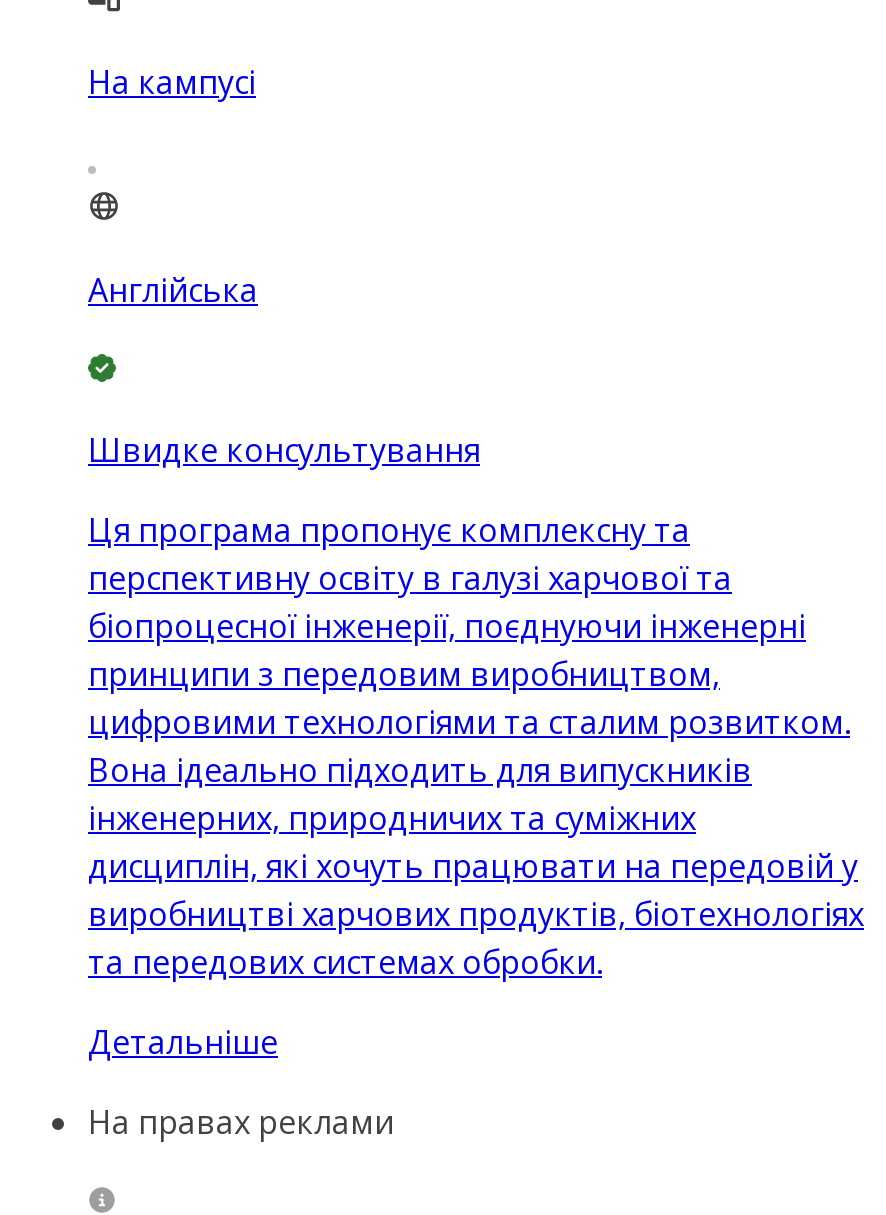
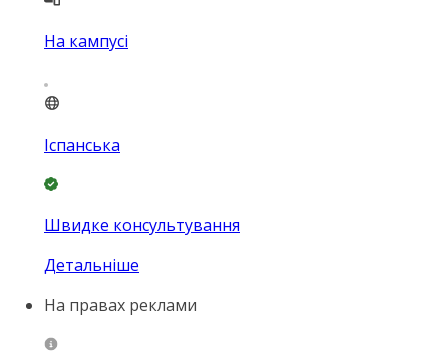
[88,268,258,312] Англійська -> [44,134,120,156] Іспанська
[88,508,864,984] Ця програма пропонує комплексну та | перспективну освіту в галузі харчової та | біопроцесної інженерії, поєднуючи інженерні | принципи з передовим виробництвом, | цифровими технологіями та сталим розвитком. | Вона ідеально підходить для випускників | інженерних, природничих та суміжних | дисциплін, які хочуть працювати на передовій у | виробництві харчових продуктів, біотехнологіях | та передових системах обробки. -> none

